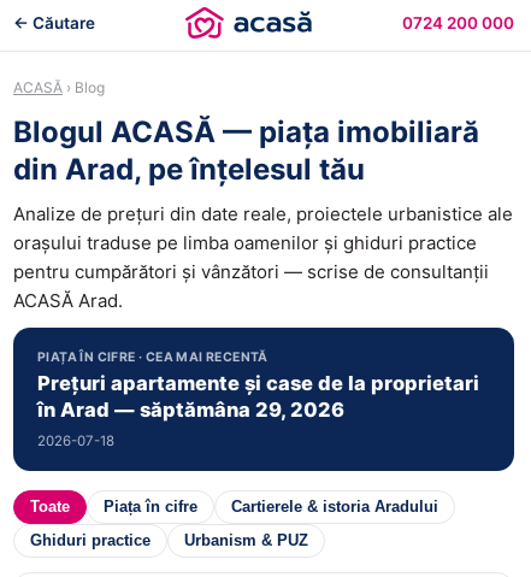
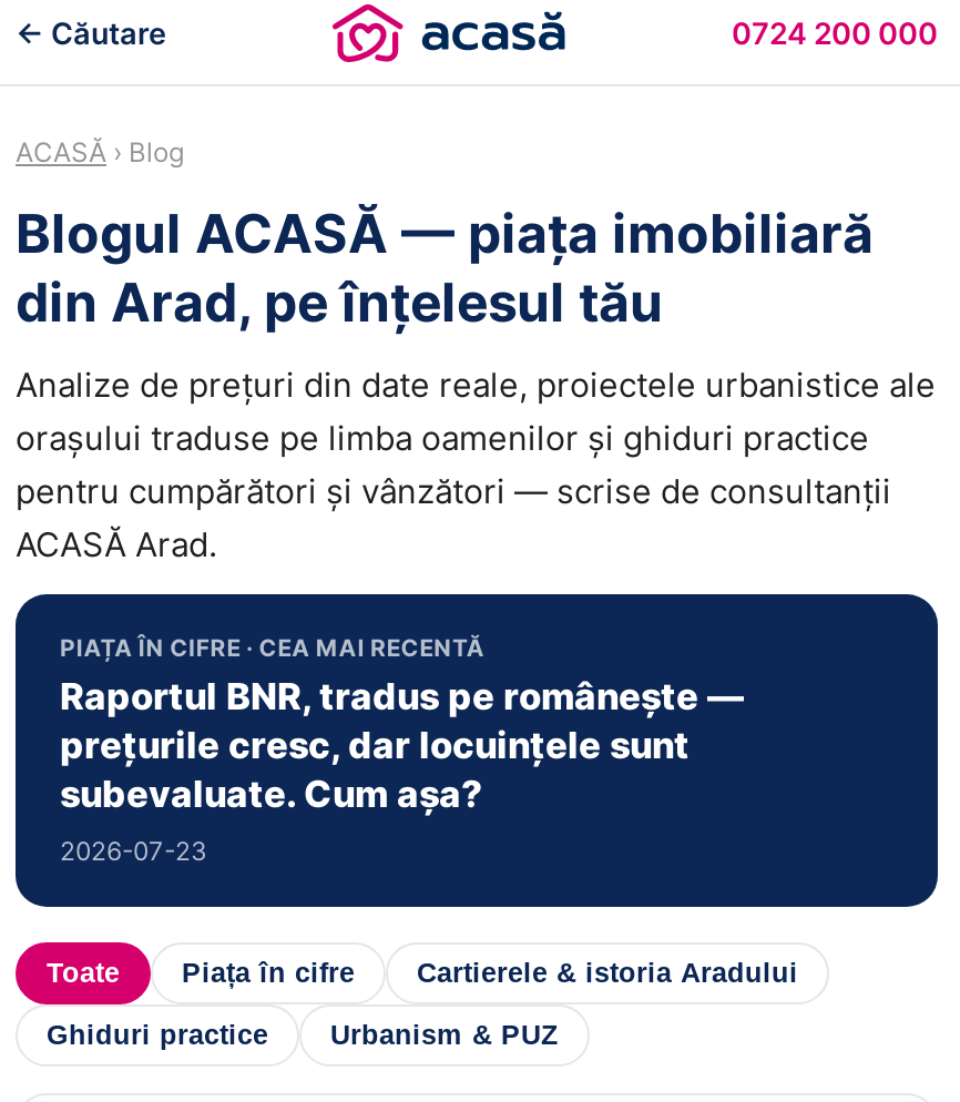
[37,371,479,449] Prețuri apartamente și case de la proprietari | în Arad — săptămâna 29, 2026 | 2026-07-18 -> [60,674,745,867] Raportul BNR, tradus pe românește — | prețurile cresc, dar locuințele sunt | subevaluate. Cum așa? | 2026-07-23

